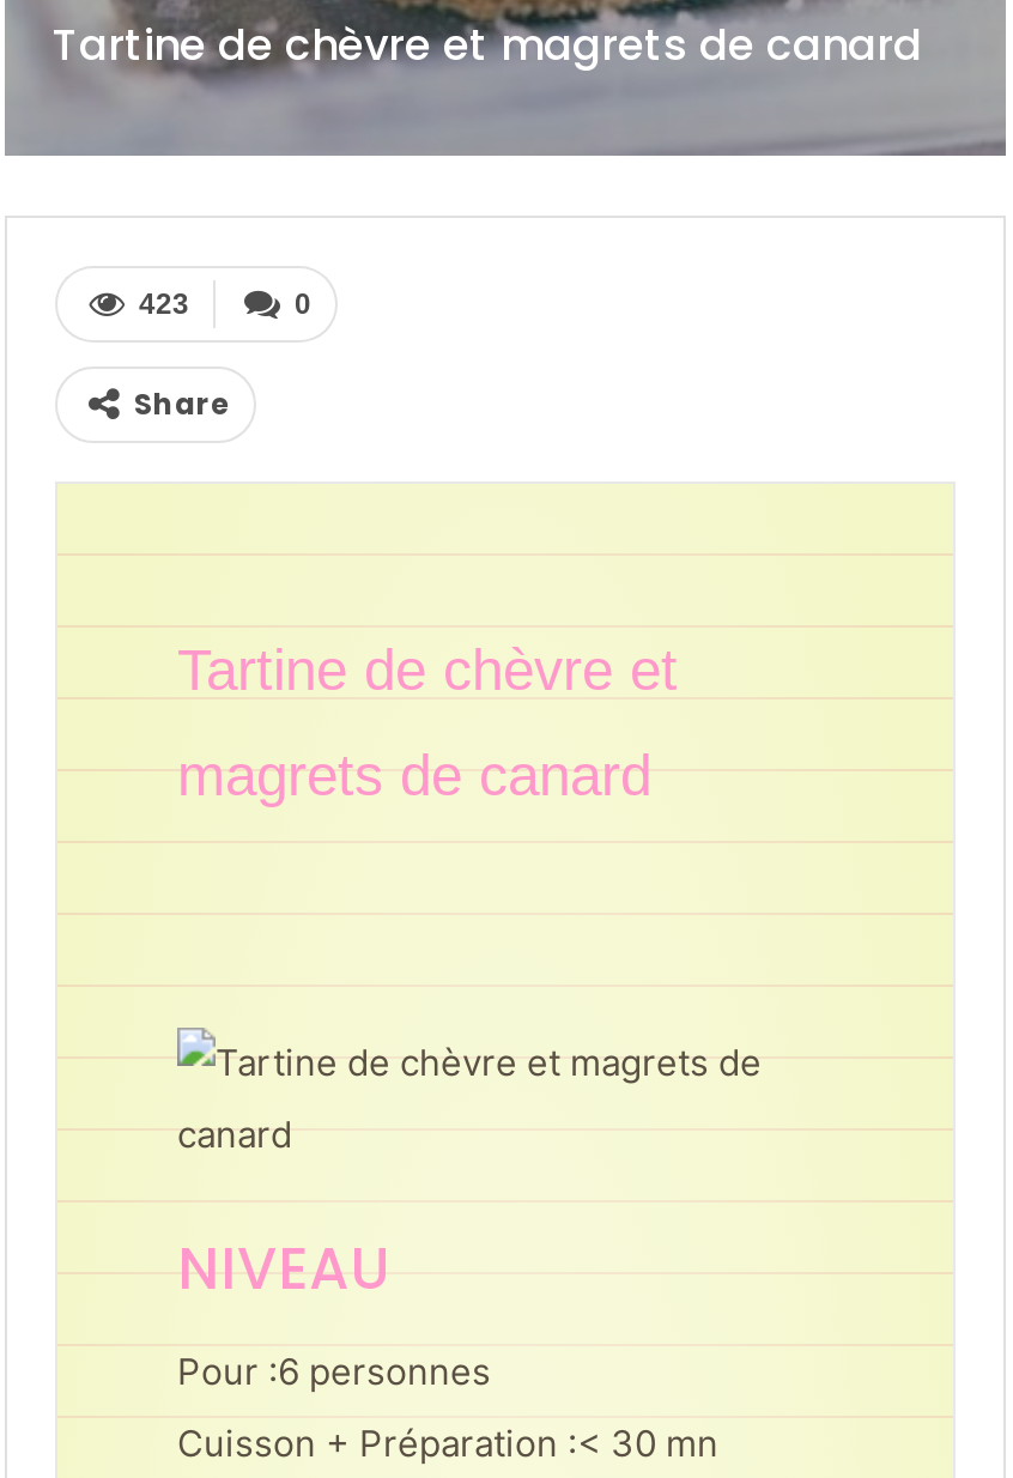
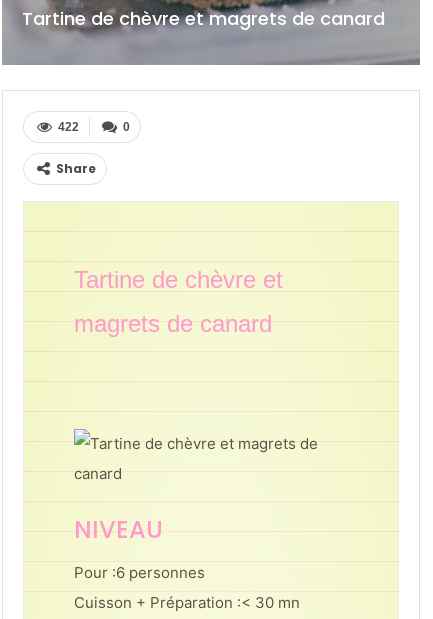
[139,287,189,321] 423 -> [58,120,79,134] 422

